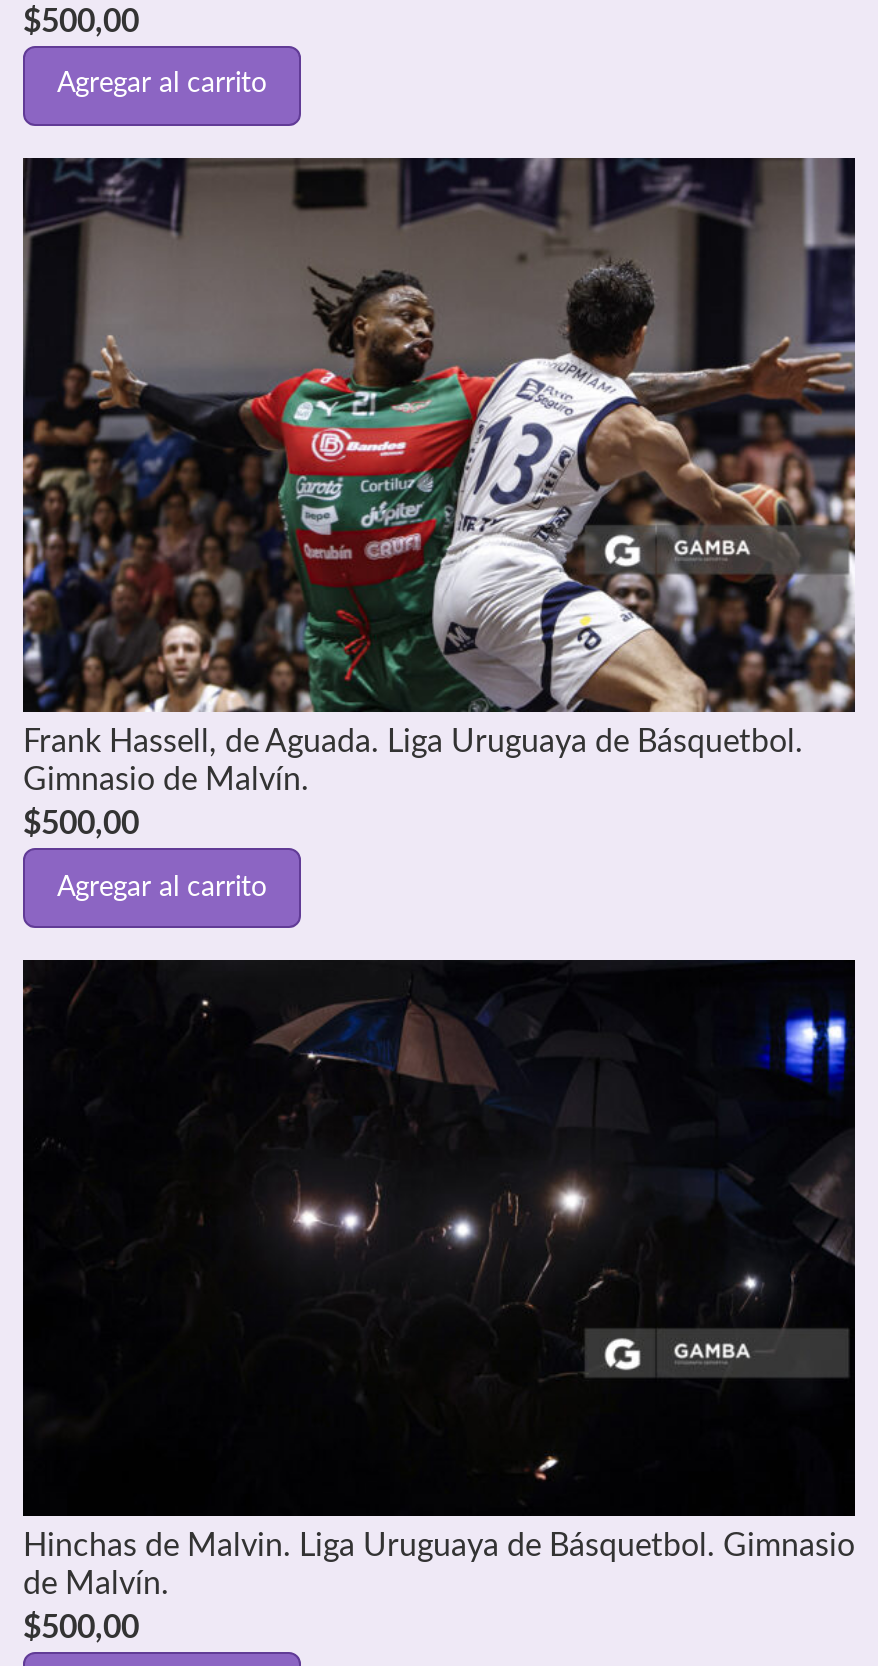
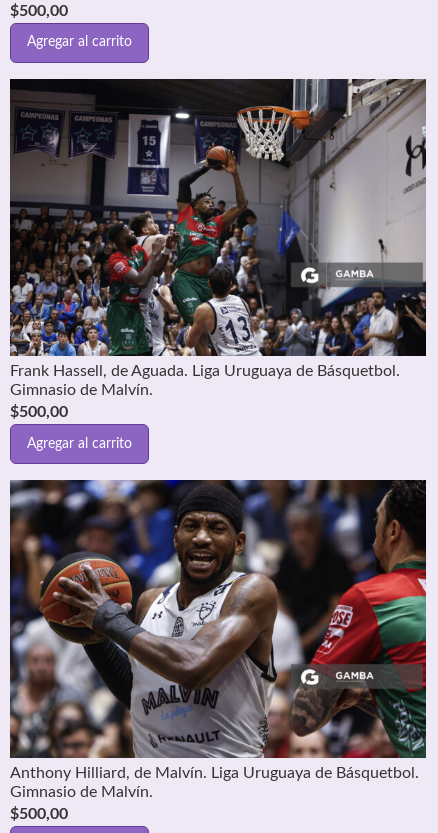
[21,158,857,714] [image] -> [9,78,427,357] [image]
[21,958,857,1599] [image] | Hinchas de Malvin. Liga Uruguaya de Básquetbol. Gimnasio | de Malvín. -> [9,479,427,799] [image] | Anthony Hilliard, de Malvín. Liga Uruguaya de Básquetbol. | Gimnasio de Malvín.

